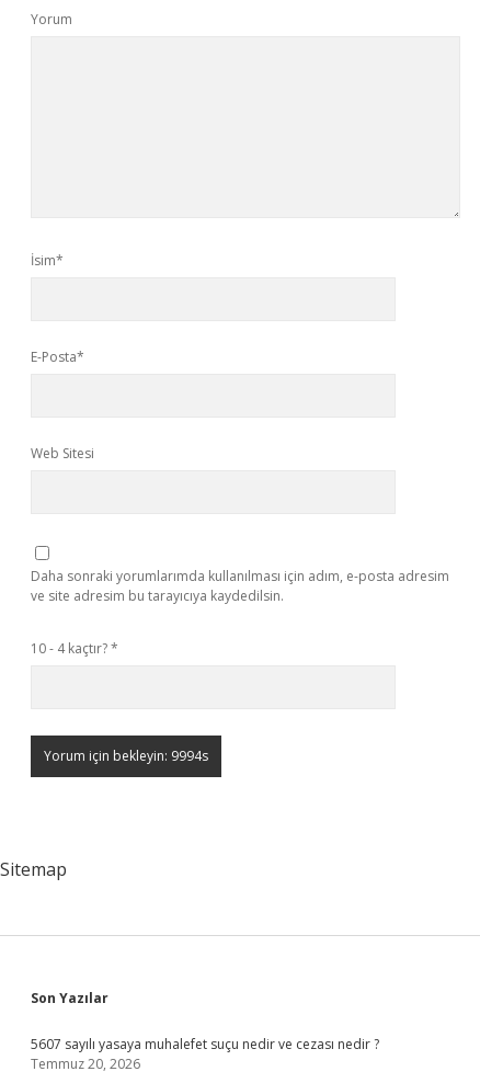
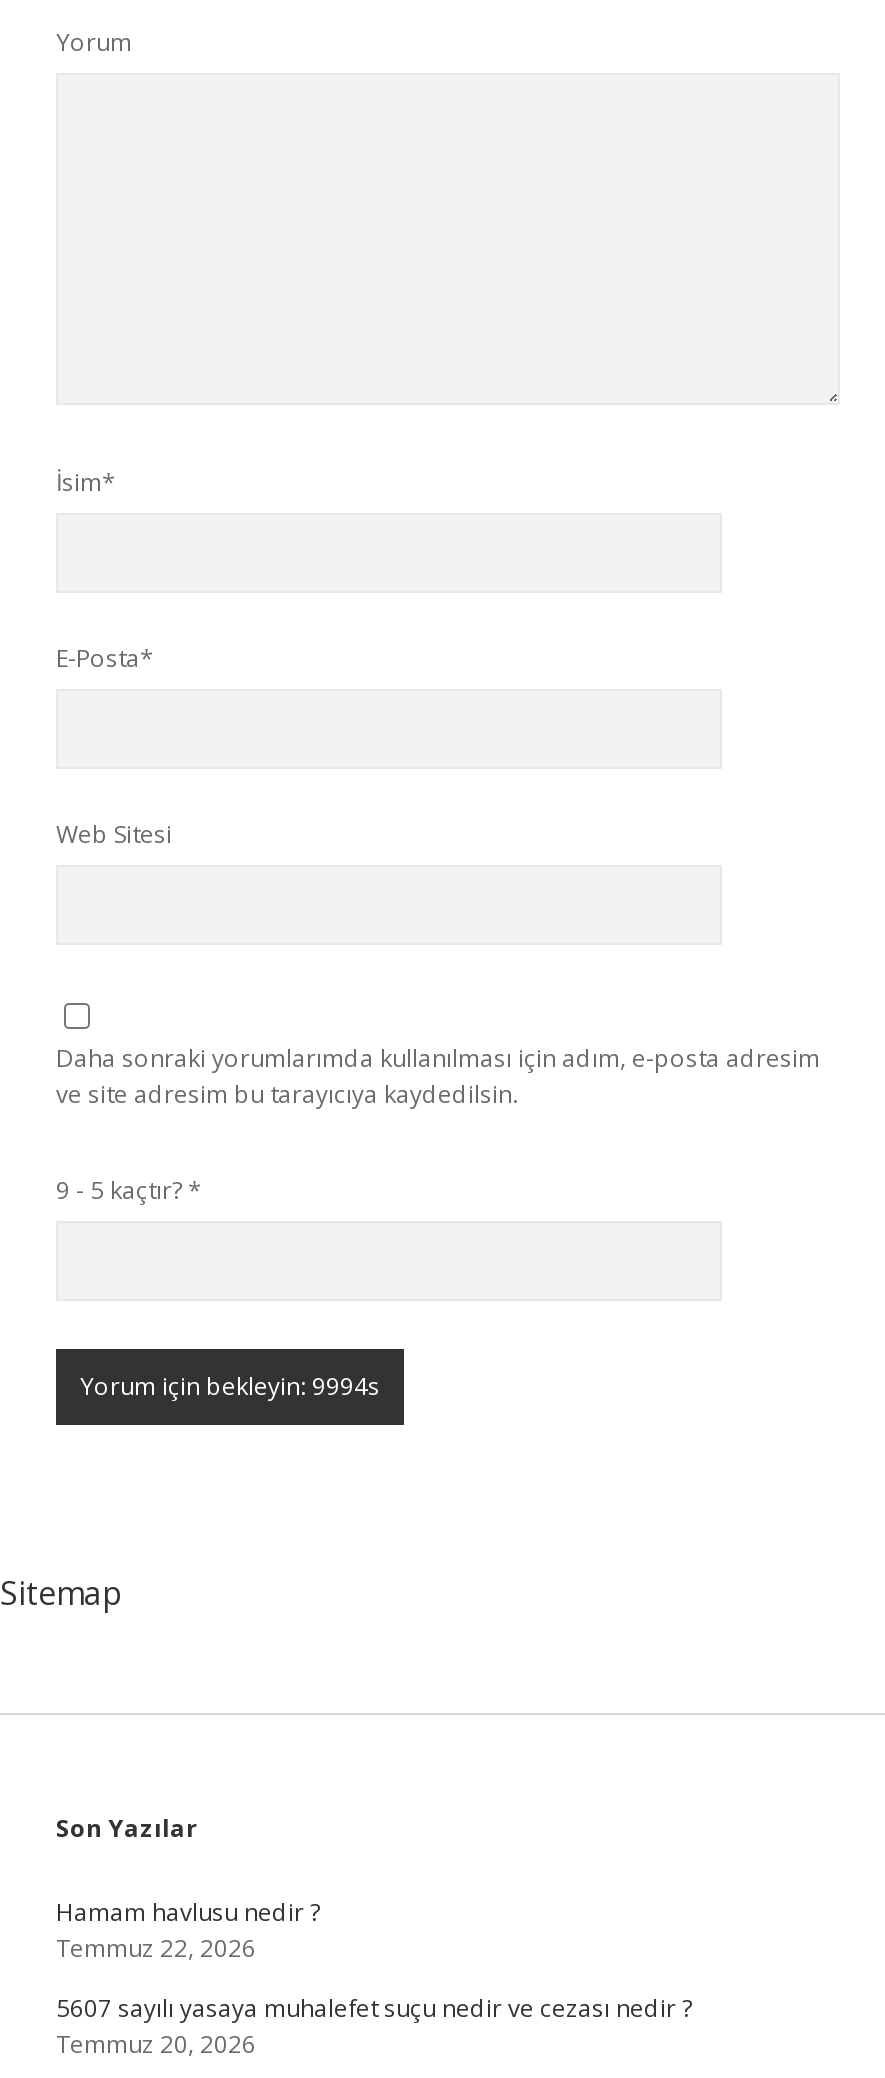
[31,639,118,658] 10 - 4 kaçtır? * -> [56,1173,202,1207] 9 - 5 kaçtır? *
none -> [56,1895,320,1965] Hamam havlusu nedir ? | Temmuz 22, 2026

